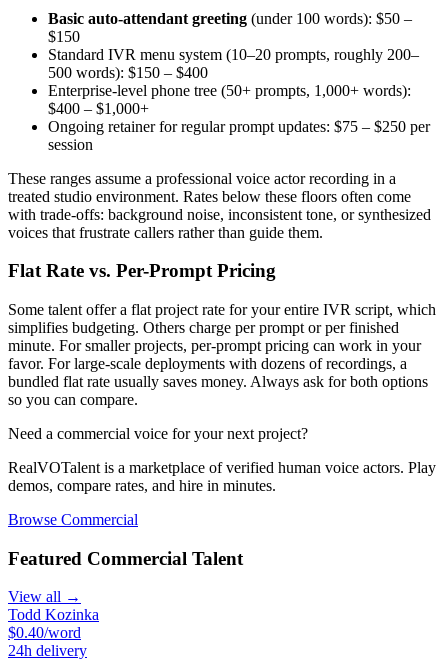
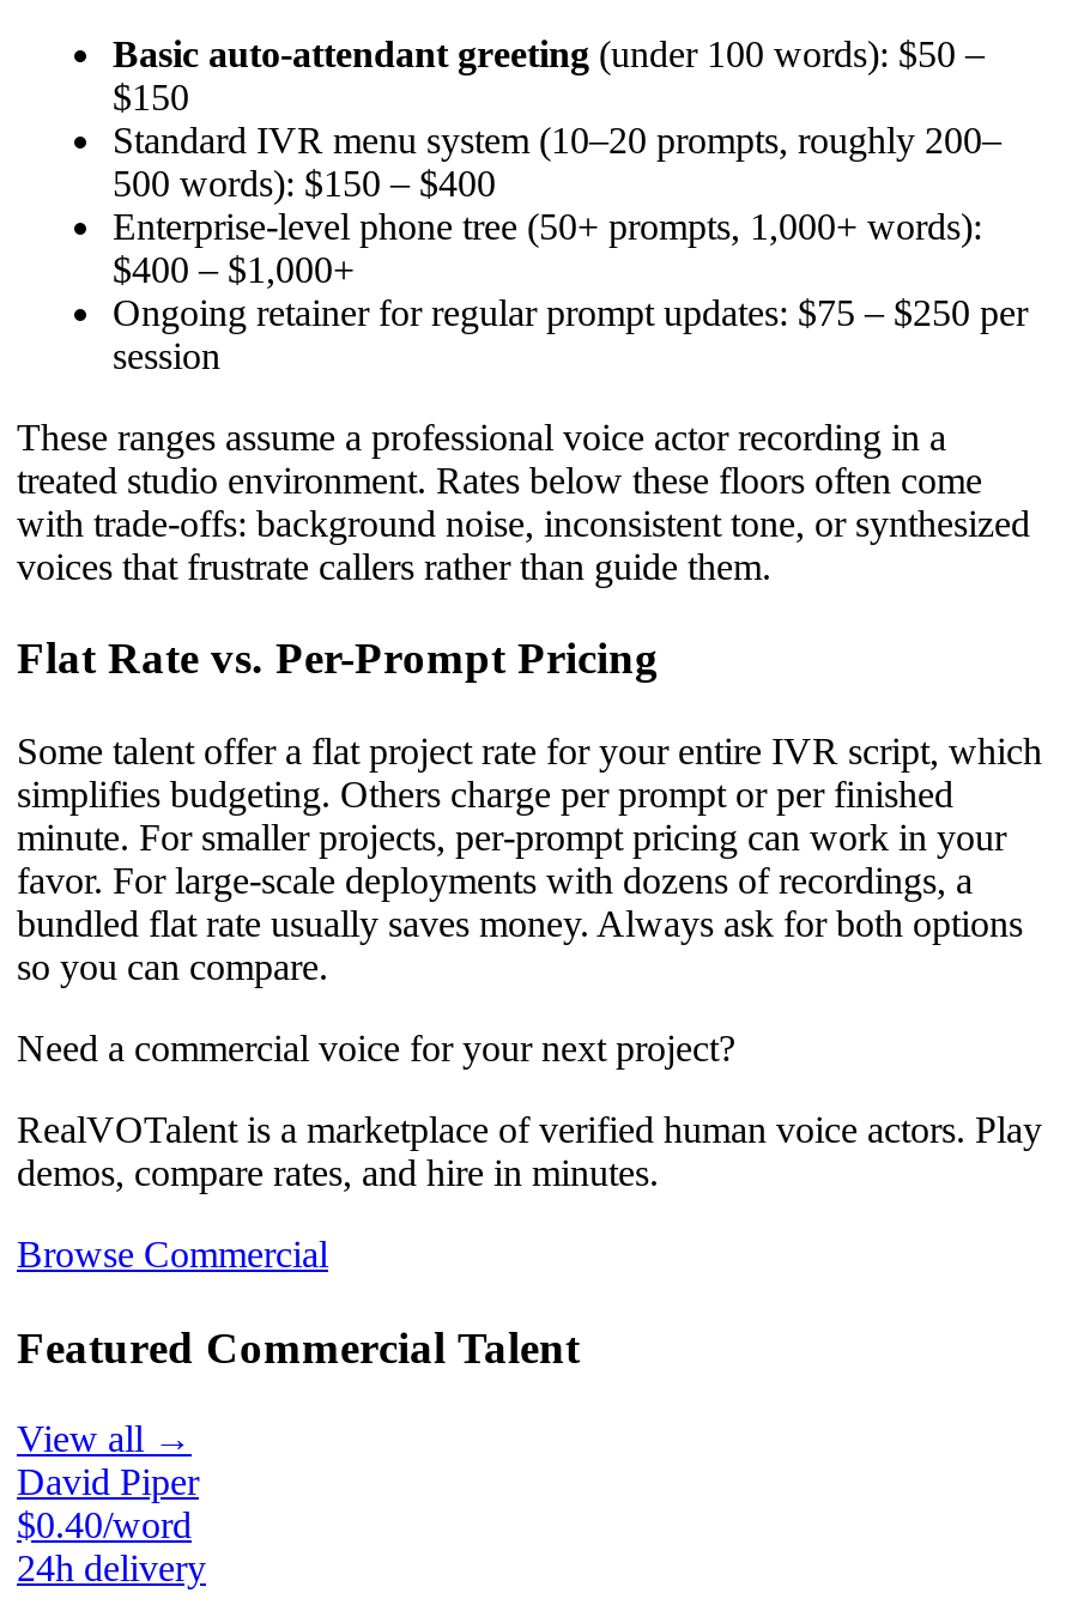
[8,606,99,623] Todd Kozinka -> [17,1462,199,1503] David Piper

